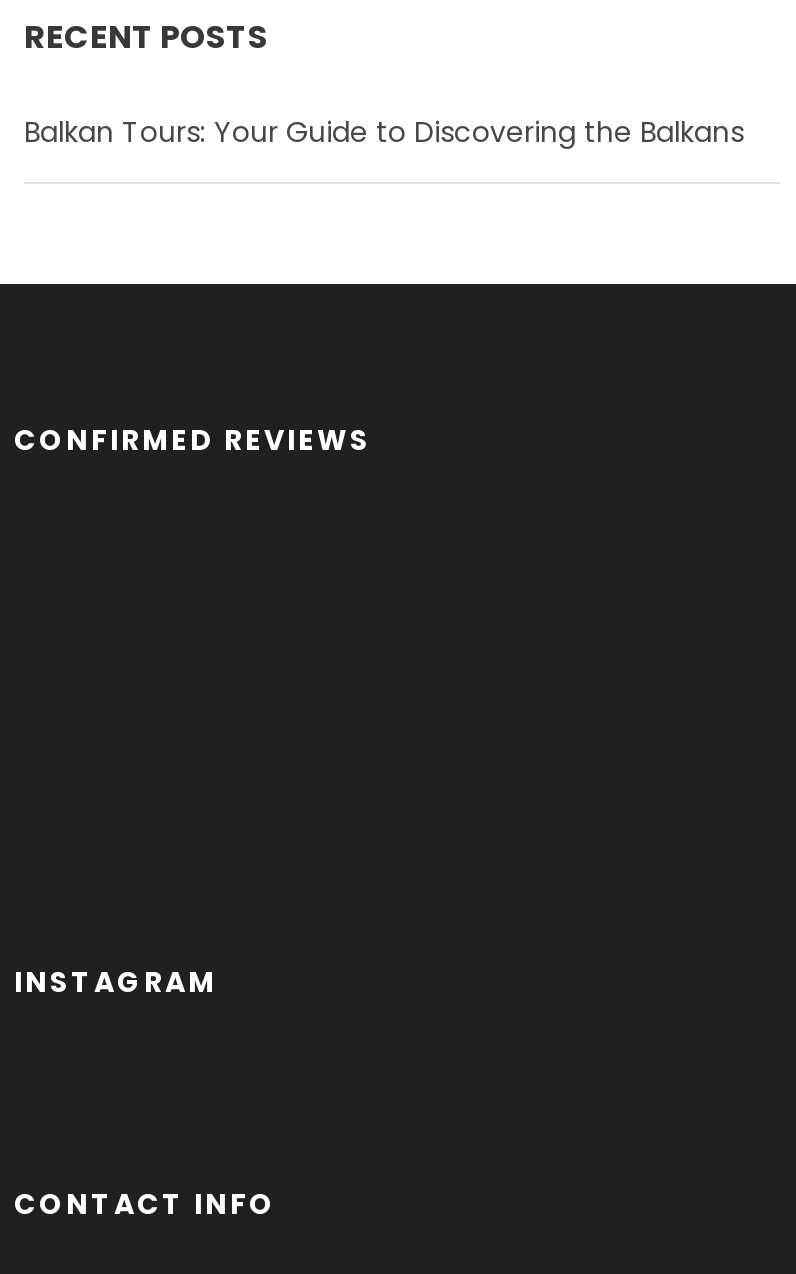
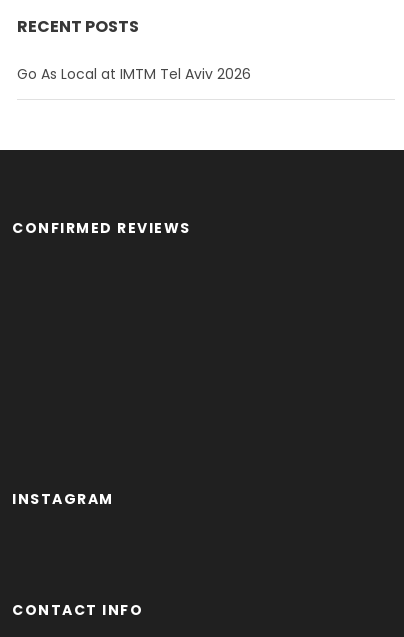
[24,113,744,153] Balkan Tours: Your Guide to Discovering the Balkans -> [17,64,251,84] Go As Local at IMTM Tel Aviv 2026

